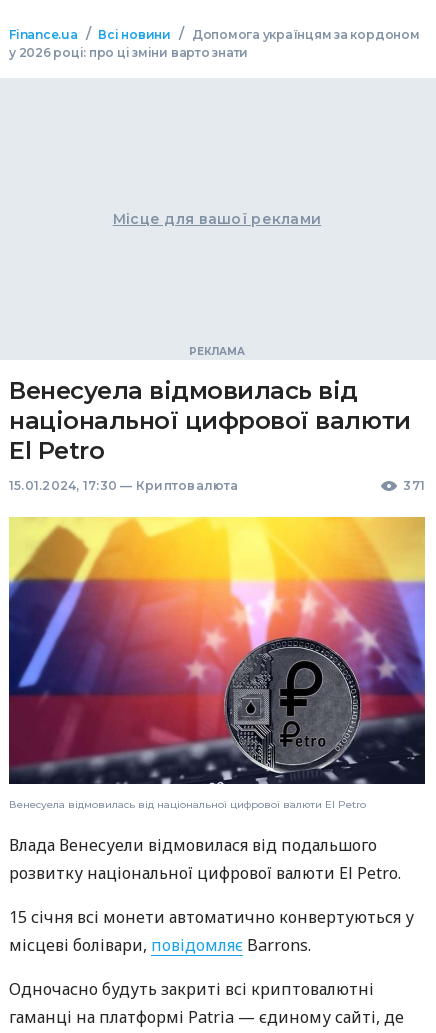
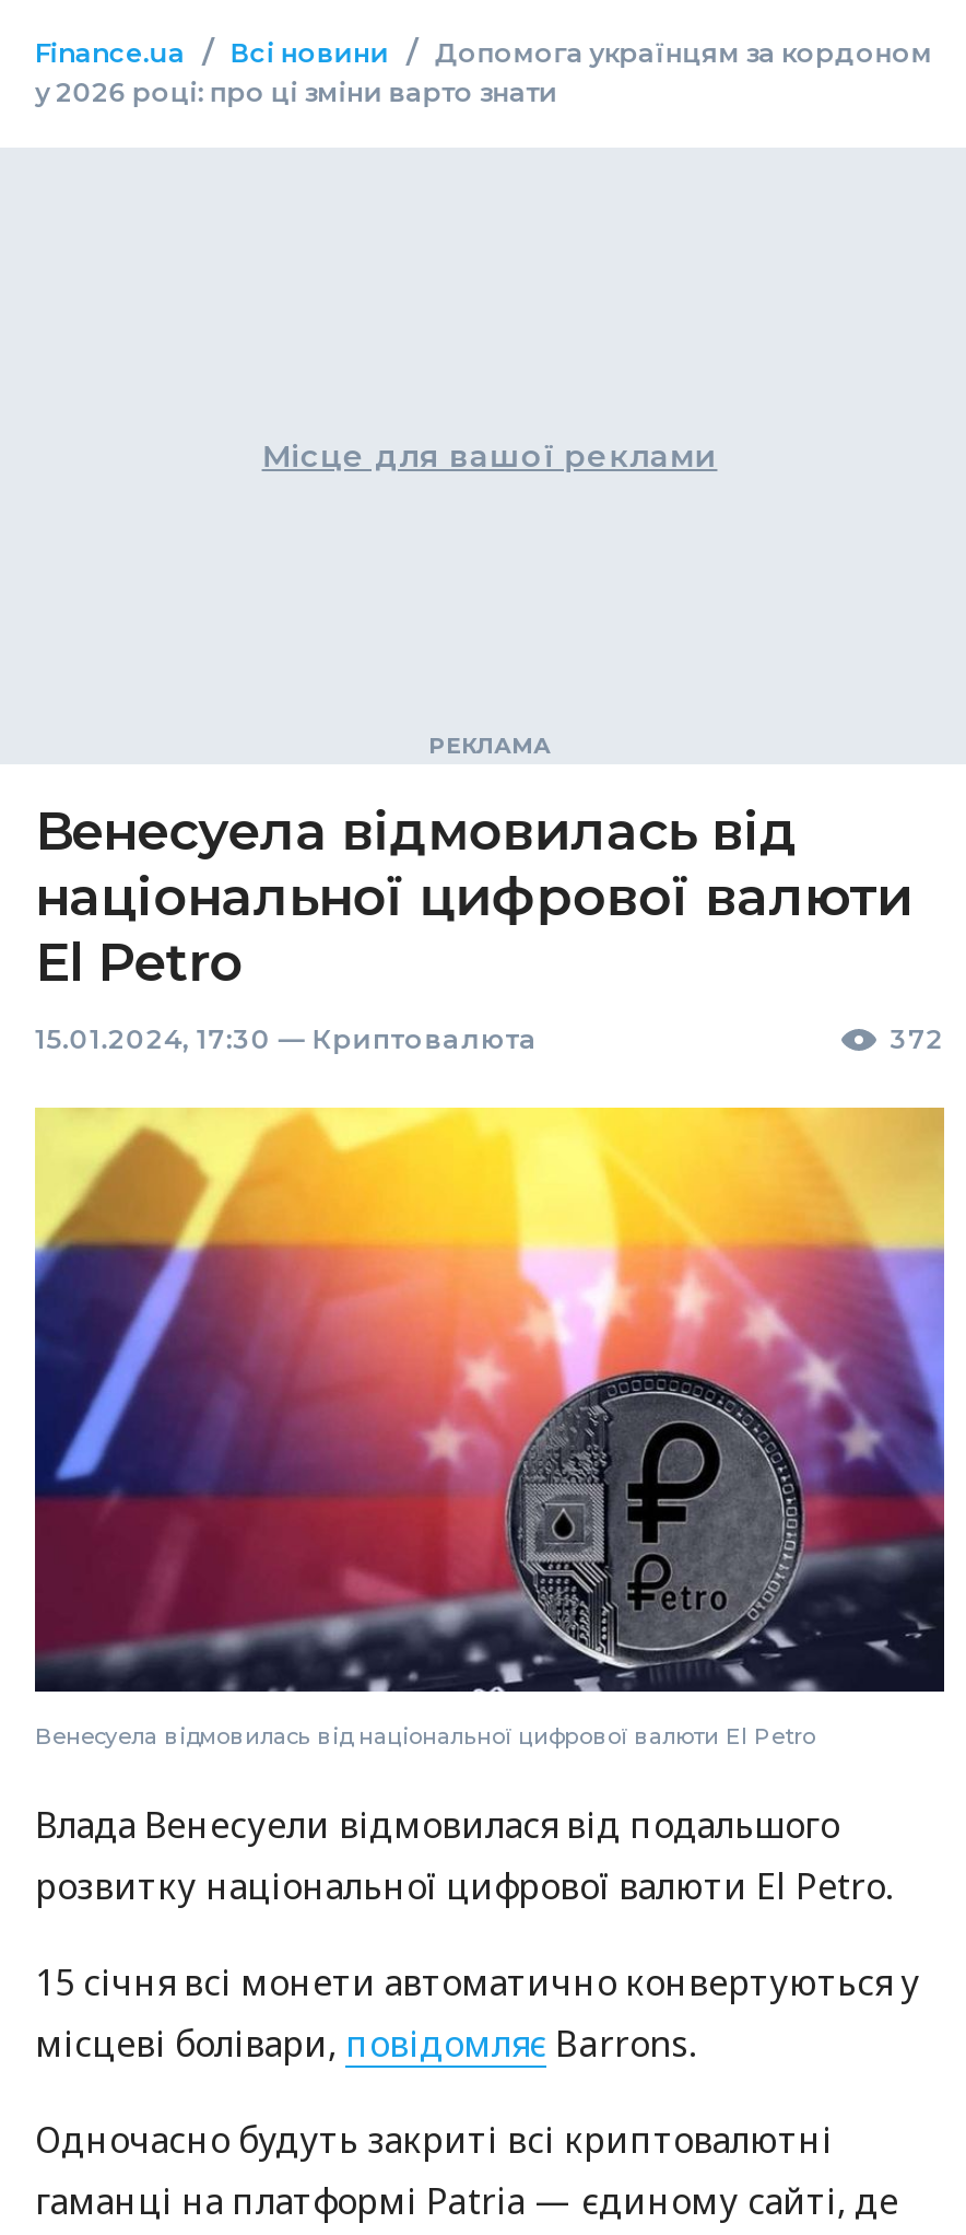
[403,478,425,493] 371 -> [890,1022,944,1055] 372

